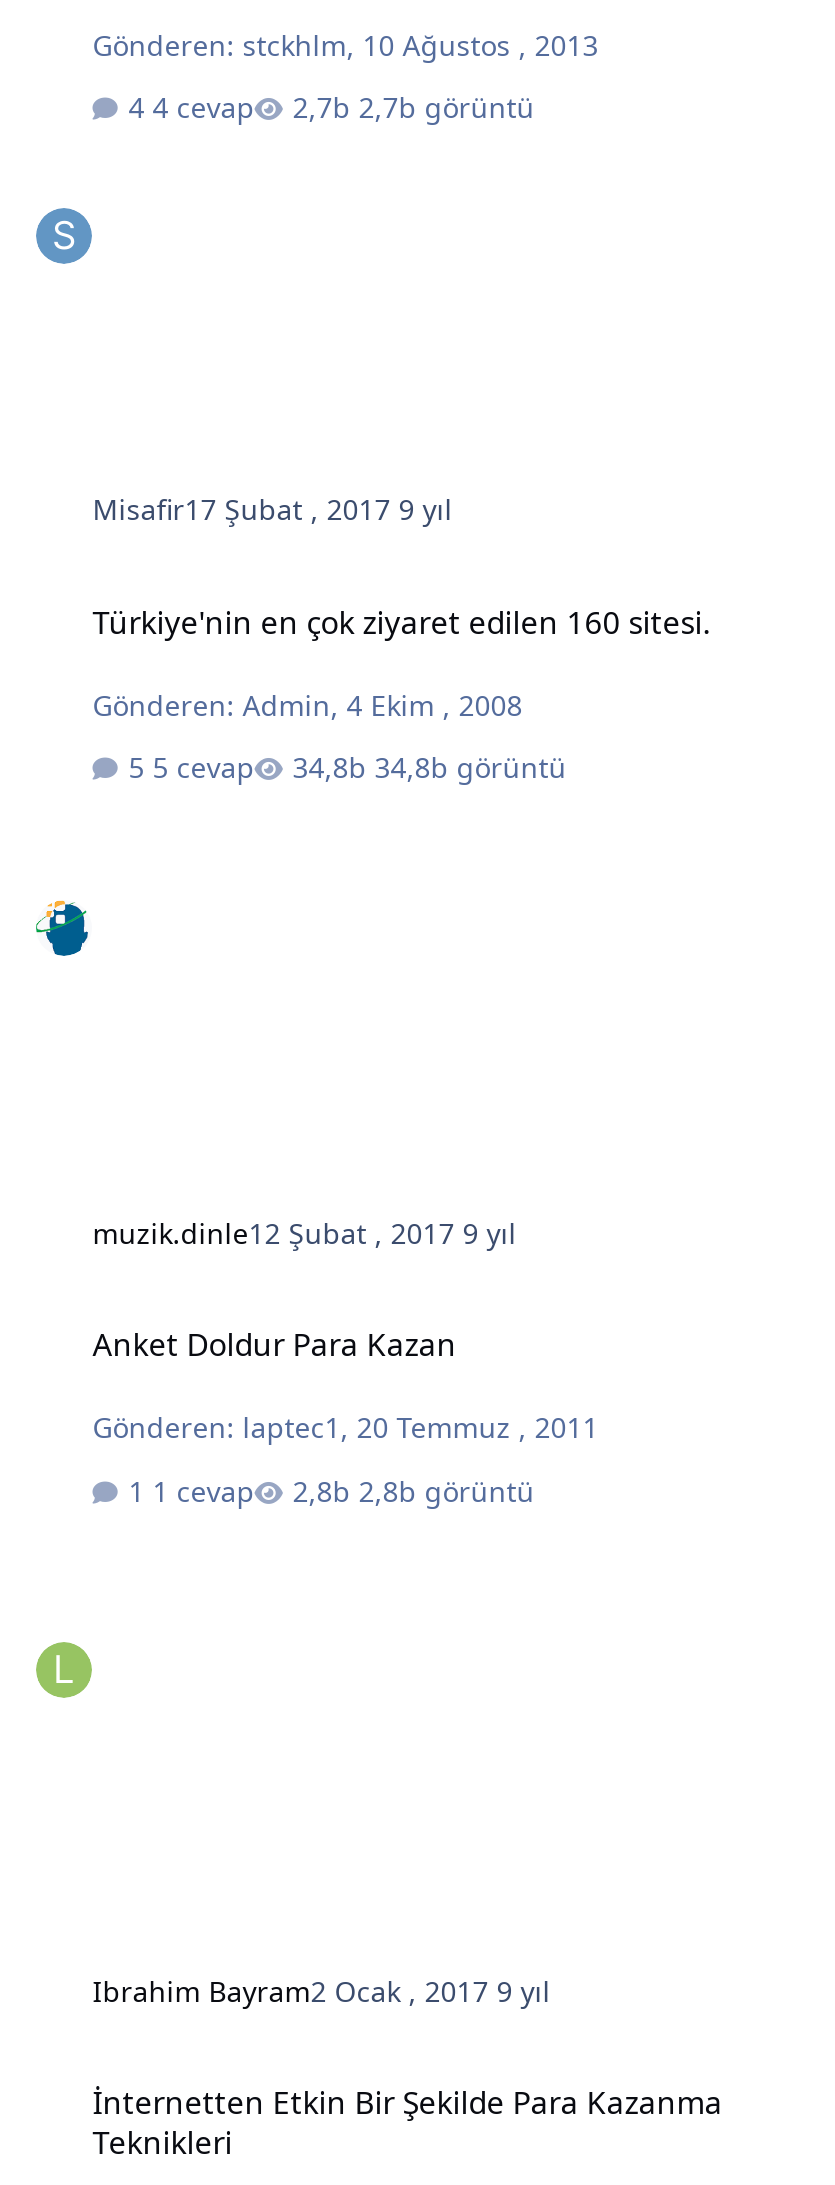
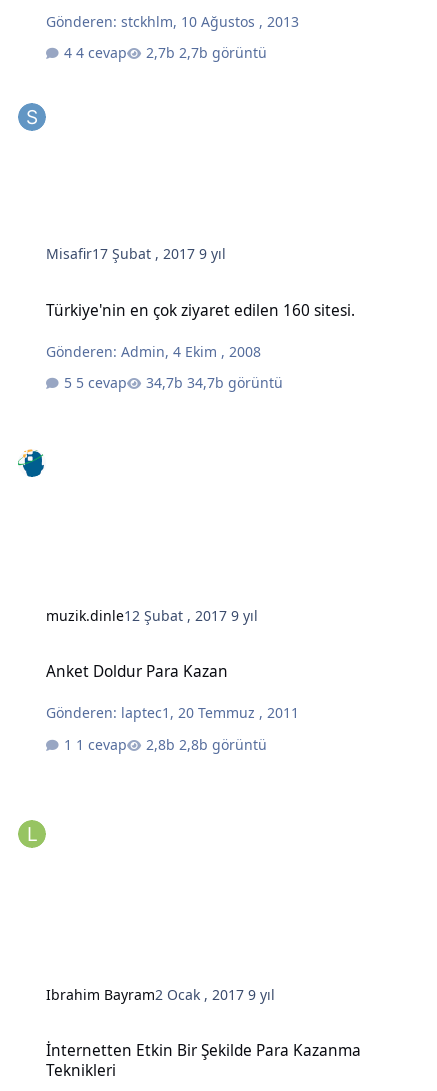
[374,748,566,786] 34,8b görüntü -> [187,373,283,392] 34,7b görüntü

